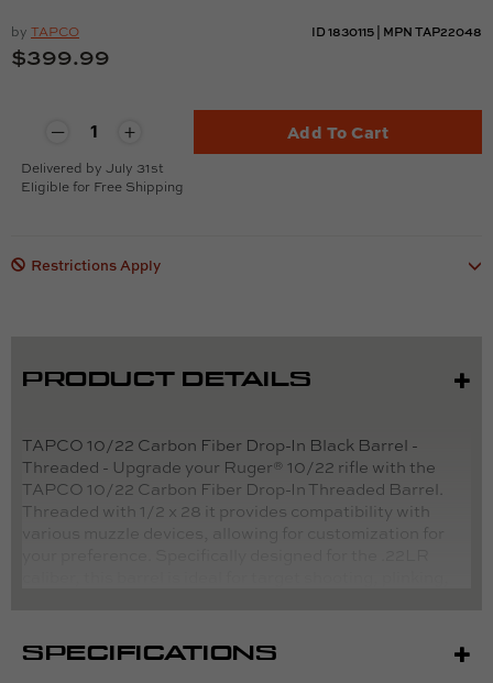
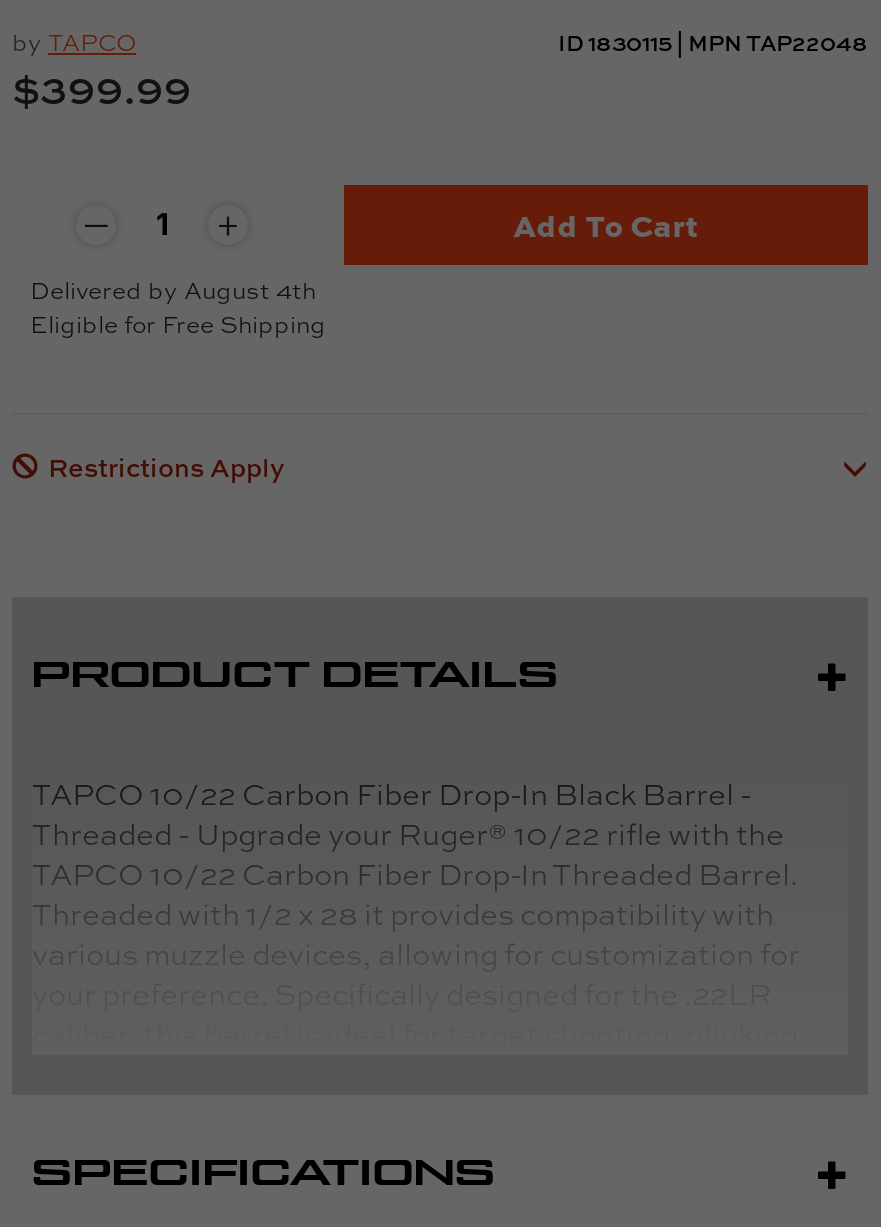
[21,159,164,177] Delivered by July 31st -> [30,275,316,307] Delivered by August 4th

